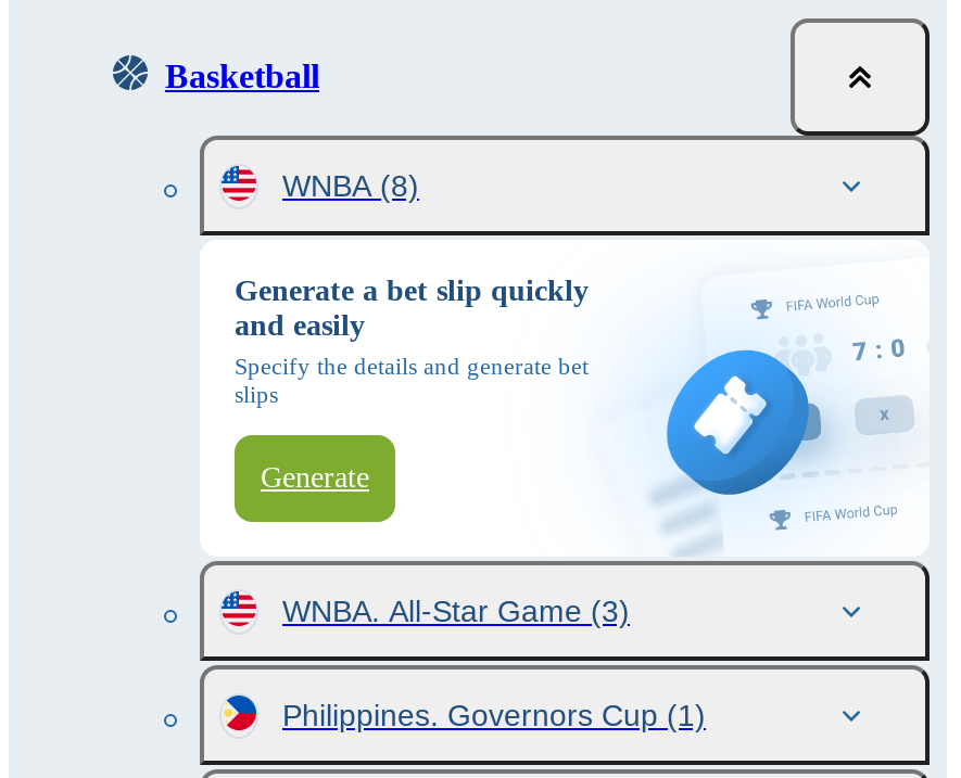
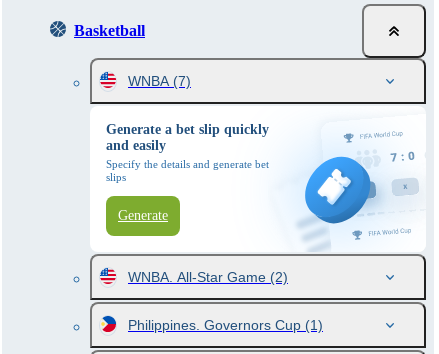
[282,168,419,203] WNBA (8) -> [128,73,191,89] WNBA (7)
[282,594,630,628] WNBA. All-Star Game (3) -> [128,269,288,285] WNBA. All-Star Game (2)

